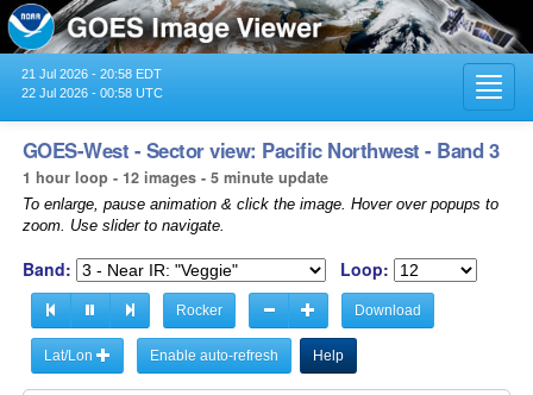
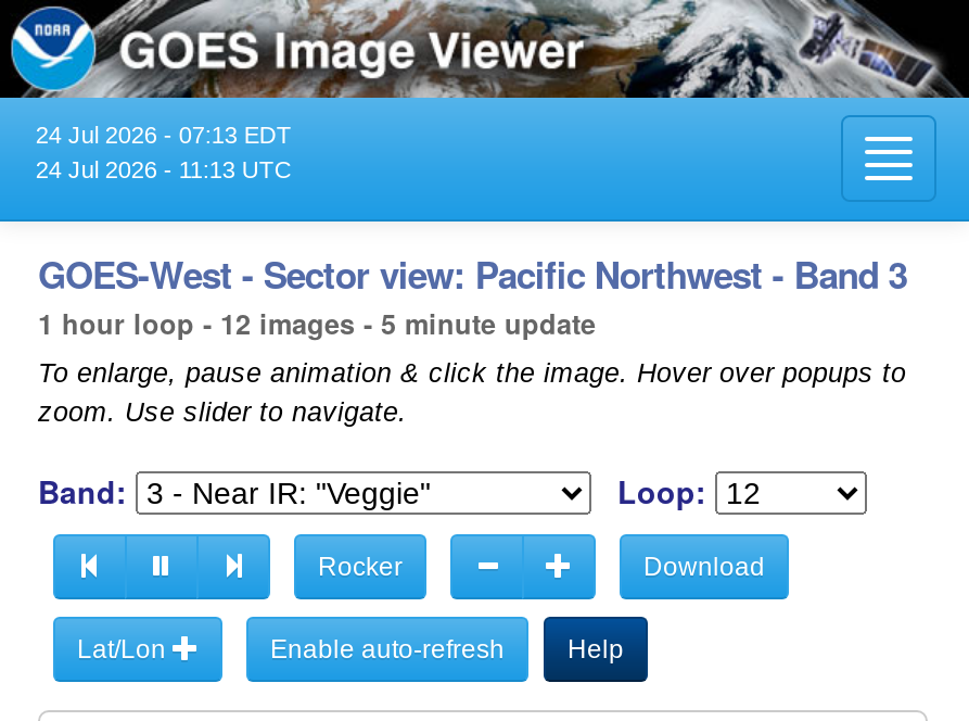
[21,66,162,81] 21 Jul 2026 - 20:58 EDT -> [36,121,292,147] 24 Jul 2026 - 07:13 EDT
[21,85,163,100] 22 Jul 2026 - 00:58 UTC -> [36,156,292,182] 24 Jul 2026 - 11:13 UTC

